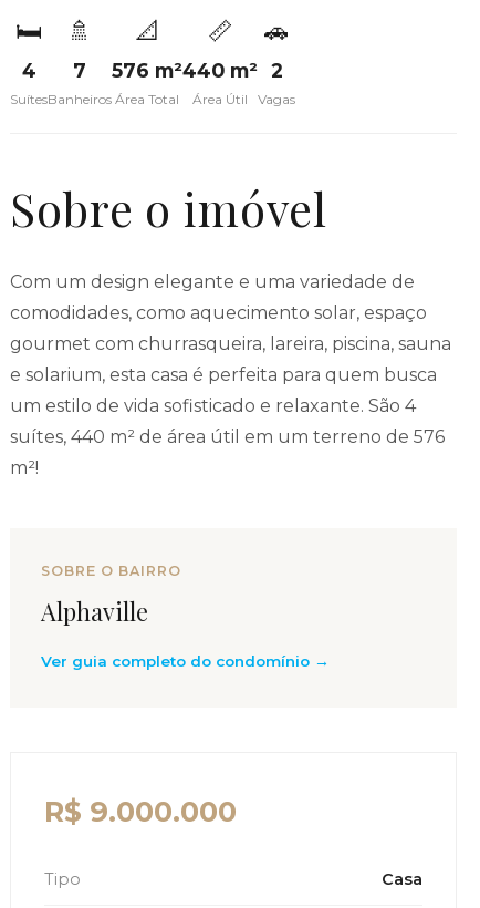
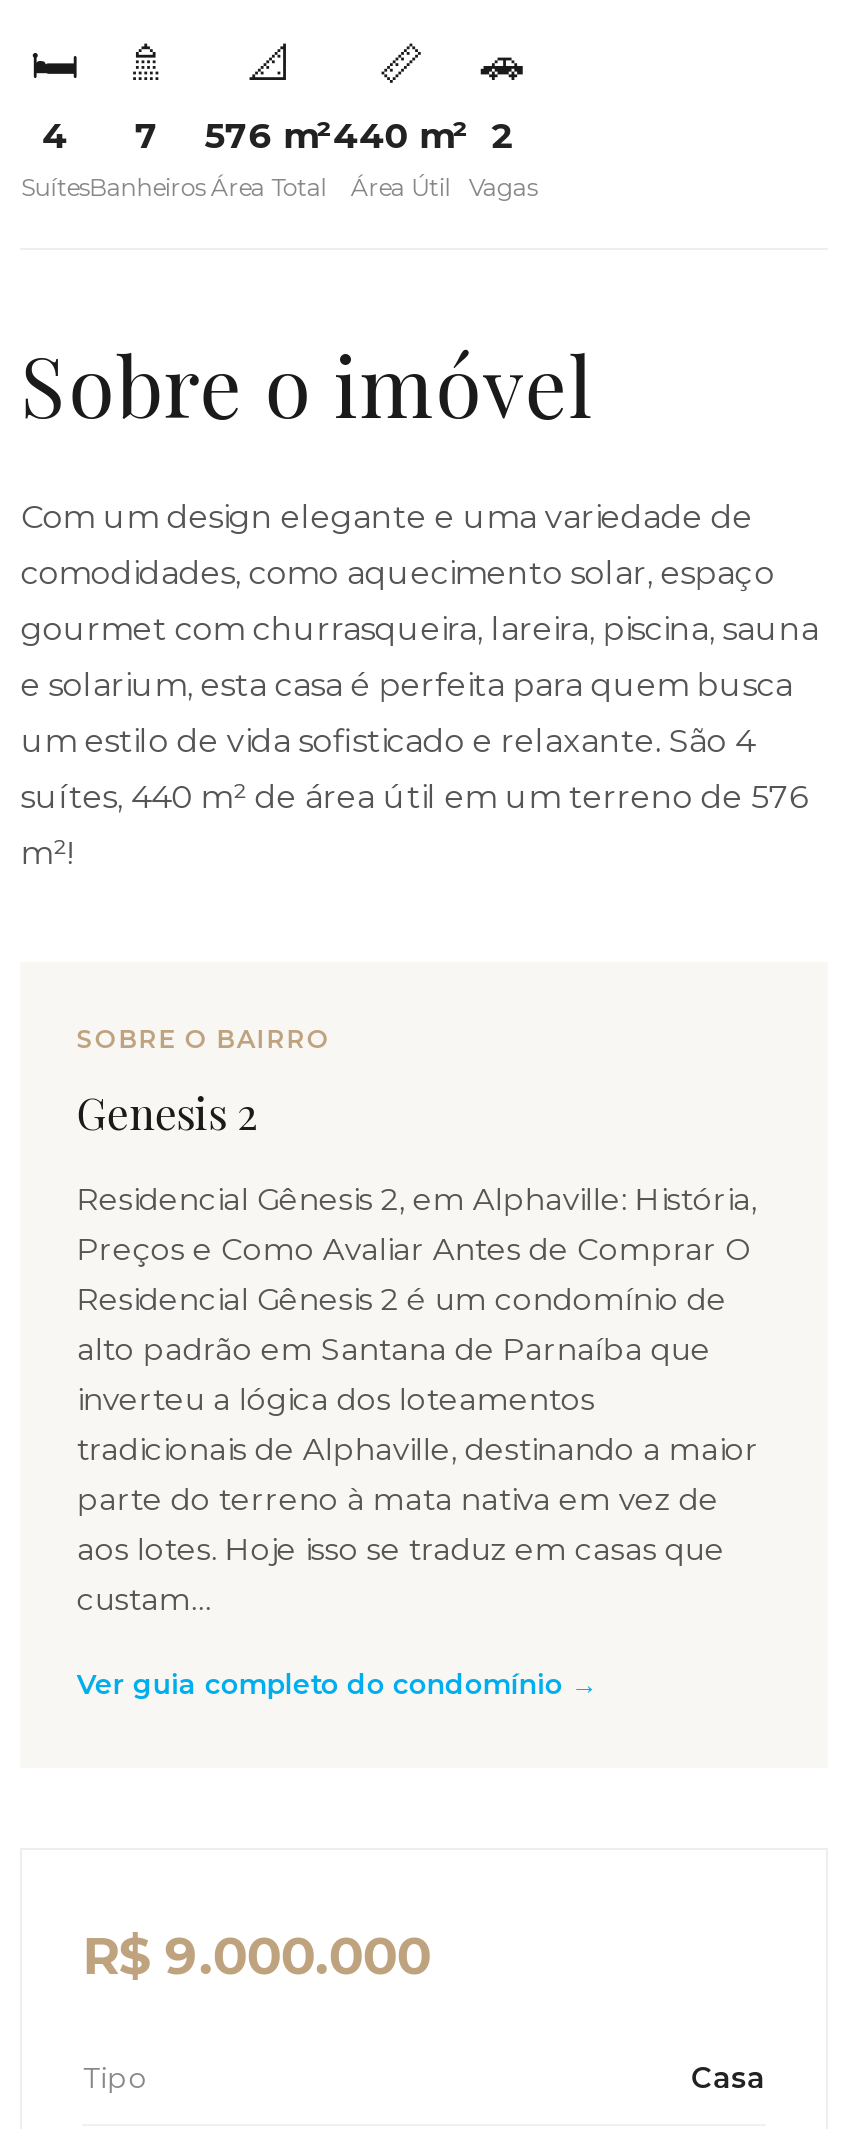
[41,596,149,627] Alphaville -> [77,1084,759,1618] Genesis 2 | Residencial Gênesis 2, em Alphaville: História, | Preços e Como Avaliar Antes de Comprar O | Residencial Gênesis 2 é um condomínio de | alto padrão em Santana de Parnaíba que | inverteu a lógica dos loteamentos | tradicionais de Alphaville, destinando a maior | parte do terreno à mata nativa em vez de | aos lotes. Hoje isso se traduz em casas que | custam…

